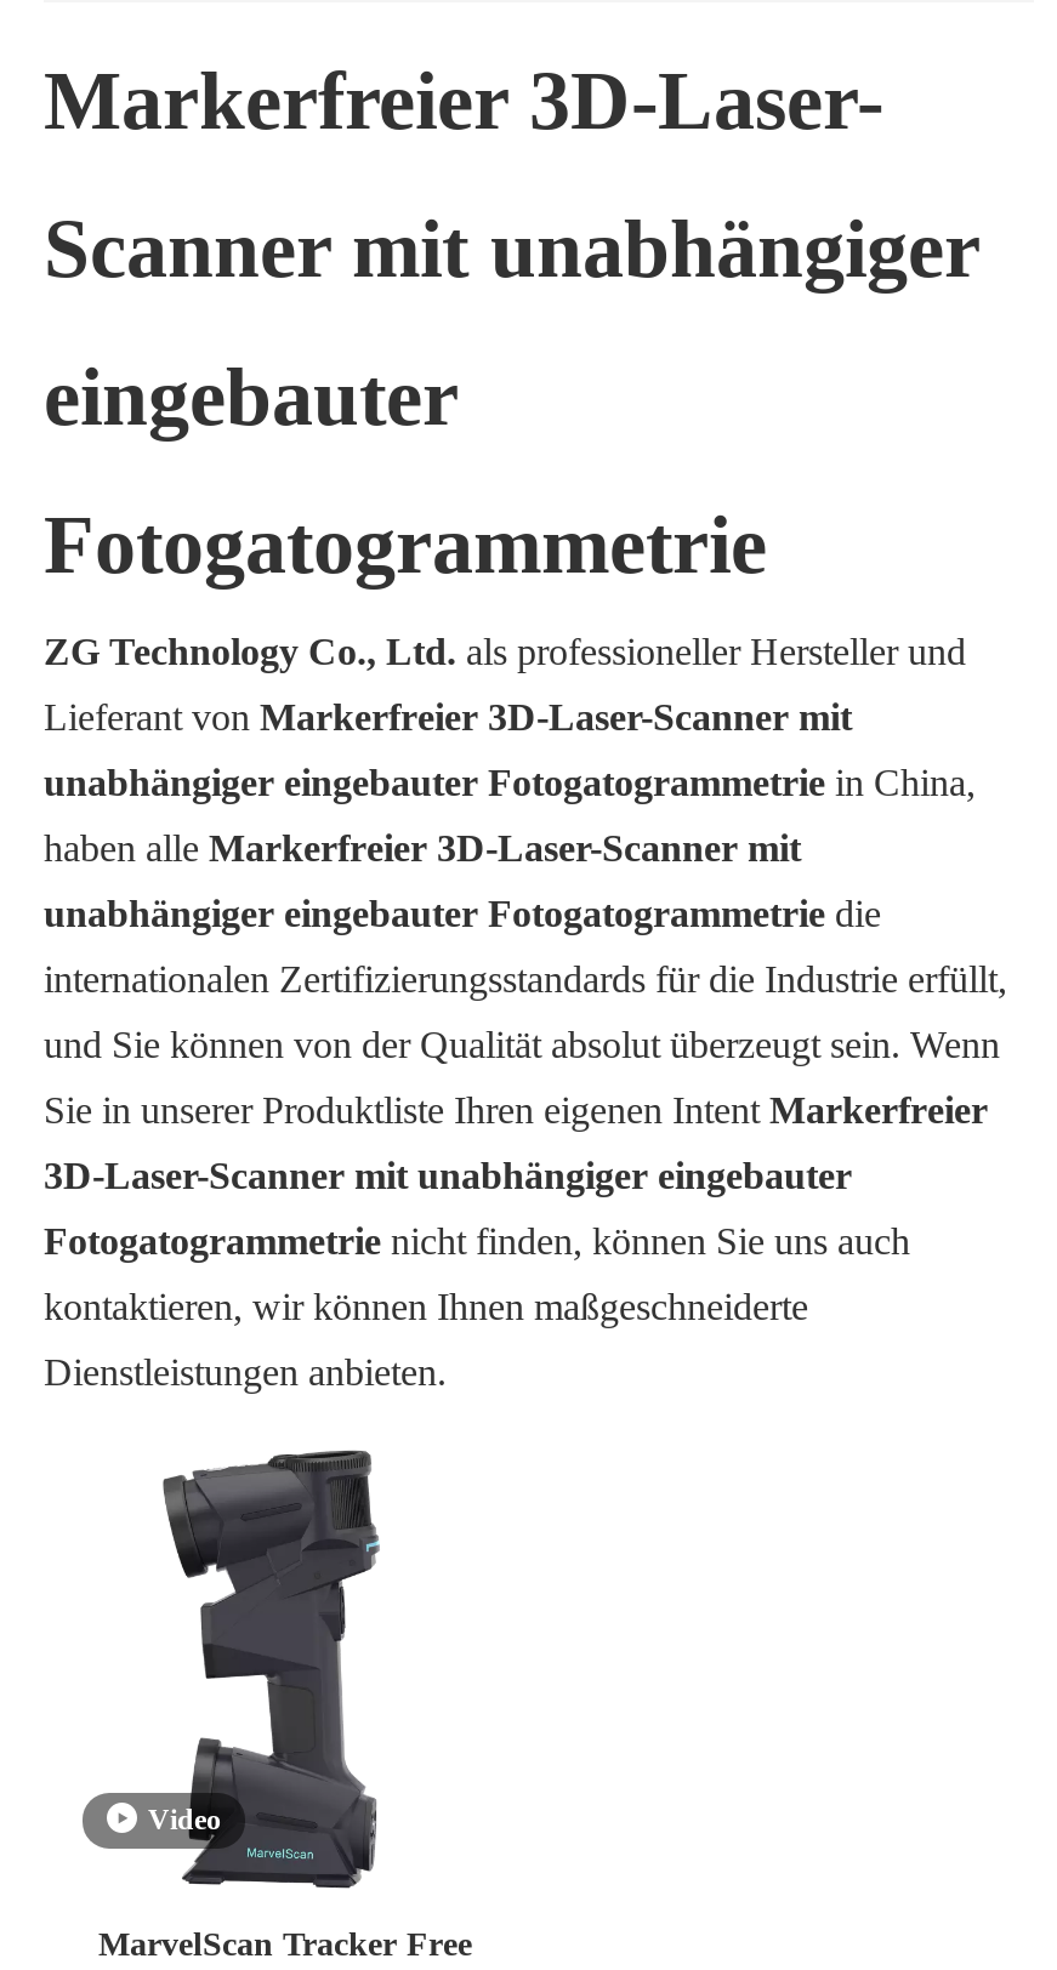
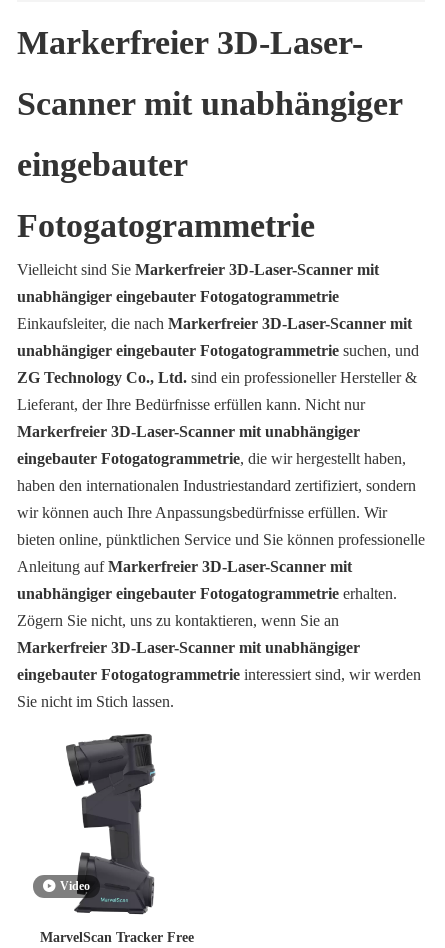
[44,631,1007,1393] ZG Technology Co., Ltd. als professioneller Hersteller und | Lieferant von Markerfreier 3D-Laser-Scanner mit | unabhängiger eingebauter Fotogatogrammetrie in China, | haben alle Markerfreier 3D-Laser-Scanner mit | unabhängiger eingebauter Fotogatogrammetrie die | internationalen Zertifizierungsstandards für die Industrie erfüllt, | und Sie können von der Qualität absolut überzeugt sein. Wenn | Sie in unserer Produktliste Ihren eigenen Intent Markerfreier | 3D-Laser-Scanner mit unabhängiger eingebauter | Fotogatogrammetrie nicht finden, können Sie uns auch | kontaktieren, wir können Ihnen maßgeschneiderte | Dienstleistungen anbieten. -> [17,261,425,710] Vielleicht sind Sie Markerfreier 3D-Laser-Scanner mit | unabhängiger eingebauter Fotogatogrammetrie | Einkaufsleiter, die nach Markerfreier 3D-Laser-Scanner mit | unabhängiger eingebauter Fotogatogrammetrie suchen, und | ZG Technology Co., Ltd. sind ein professioneller Hersteller & | Lieferant, der Ihre Bedürfnisse erfüllen kann. Nicht nur | Markerfreier 3D-Laser-Scanner mit unabhängiger | eingebauter Fotogatogrammetrie, die wir hergestellt haben, | haben den internationalen Industriestandard zertifiziert, sondern | wir können auch Ihre Anpassungsbedürfnisse erfüllen. Wir | bieten online, pünktlichen Service und Sie können professionelle | Anleitung auf Markerfreier 3D-Laser-Scanner mit | unabhängiger eingebauter Fotogatogrammetrie erhalten. | Zögern Sie nicht, uns zu kontaktieren, wenn Sie an | Markerfreier 3D-Laser-Scanner mit unabhängiger | eingebauter Fotogatogrammetrie interessiert sind, wir werden | Sie nicht im Stich lassen.

